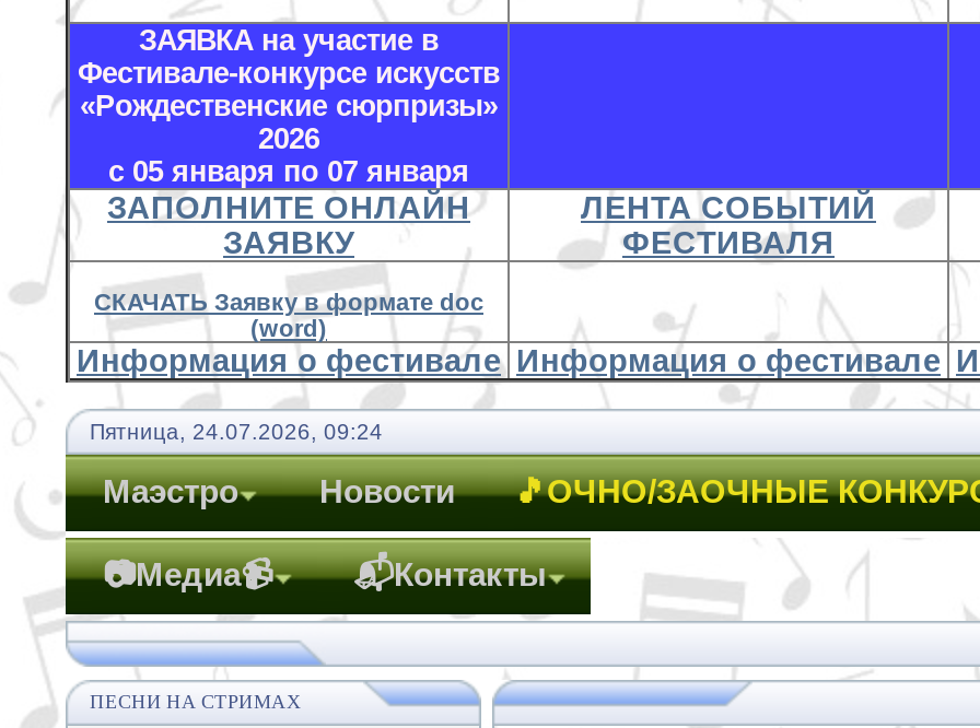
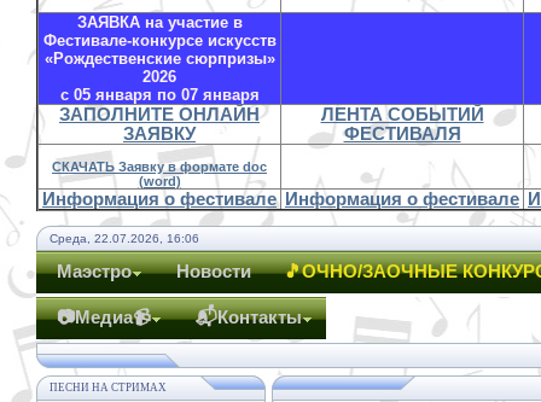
[90,420,383,444] Пятница, 24.07.2026, 09:24 -> [50,232,199,245] Среда, 22.07.2026, 16:06

